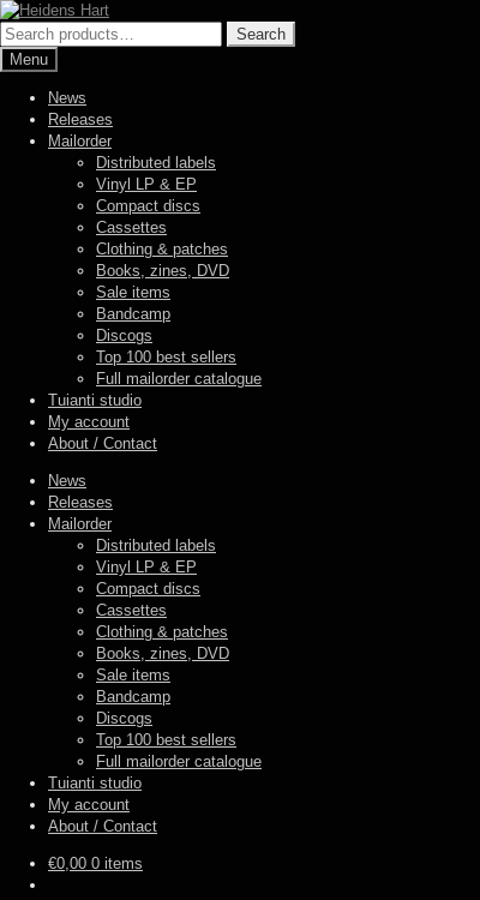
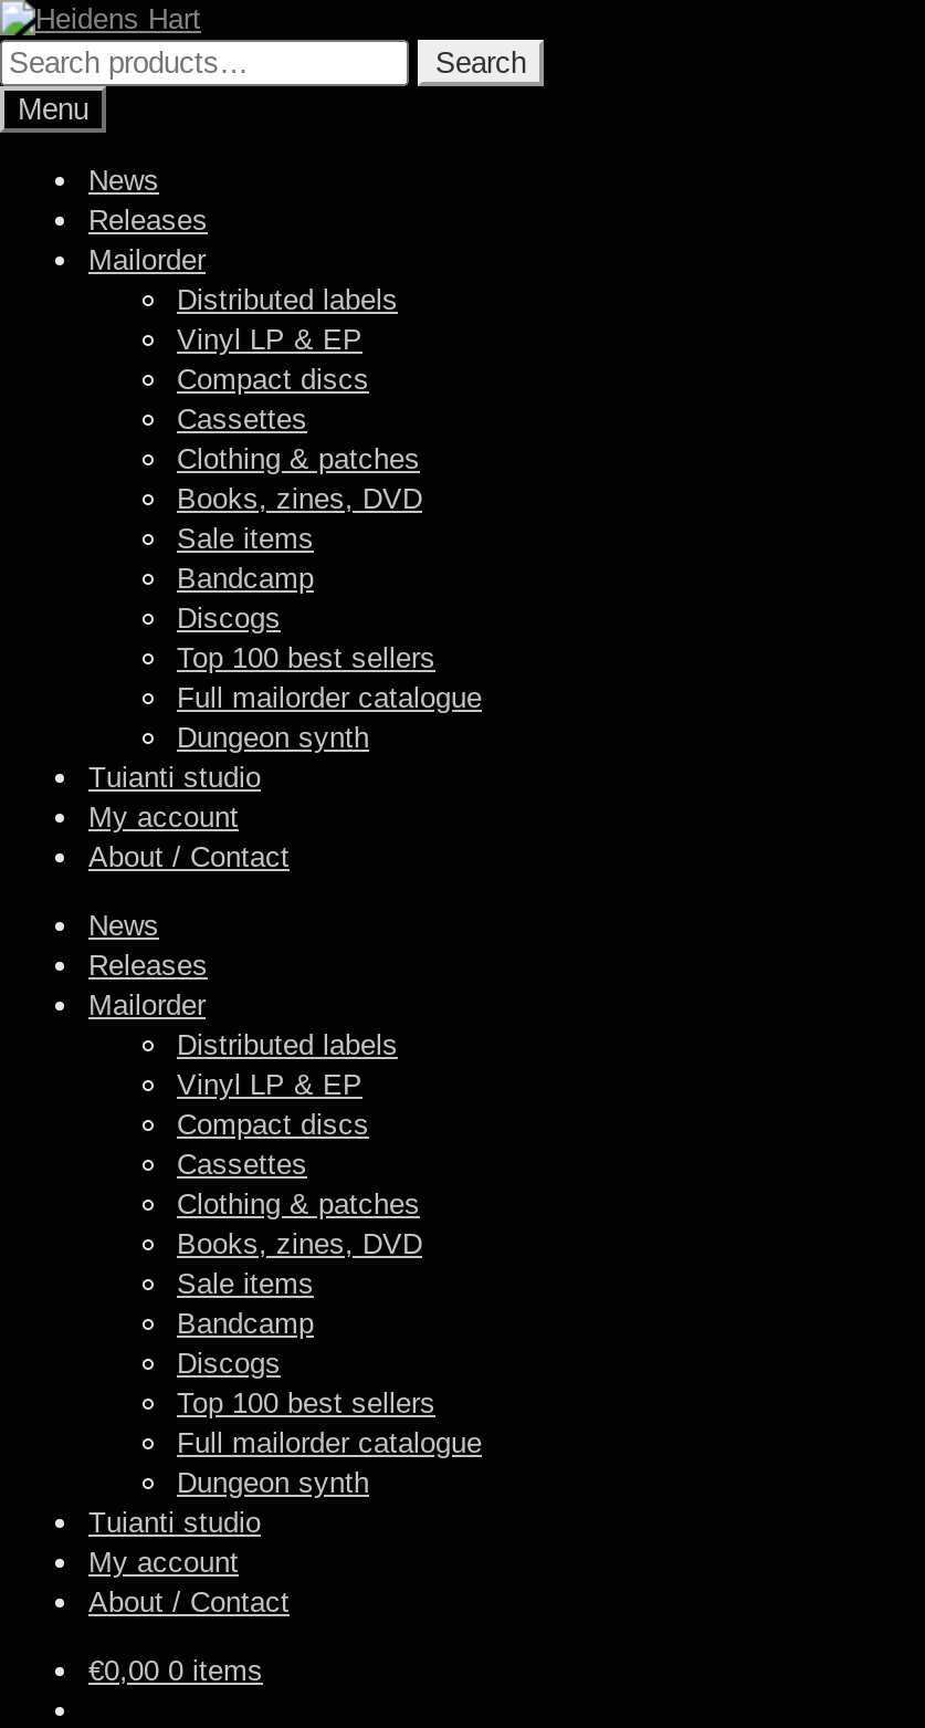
none -> [177,721,369,754] Dungeon synth
none -> [177,1466,369,1499] Dungeon synth

